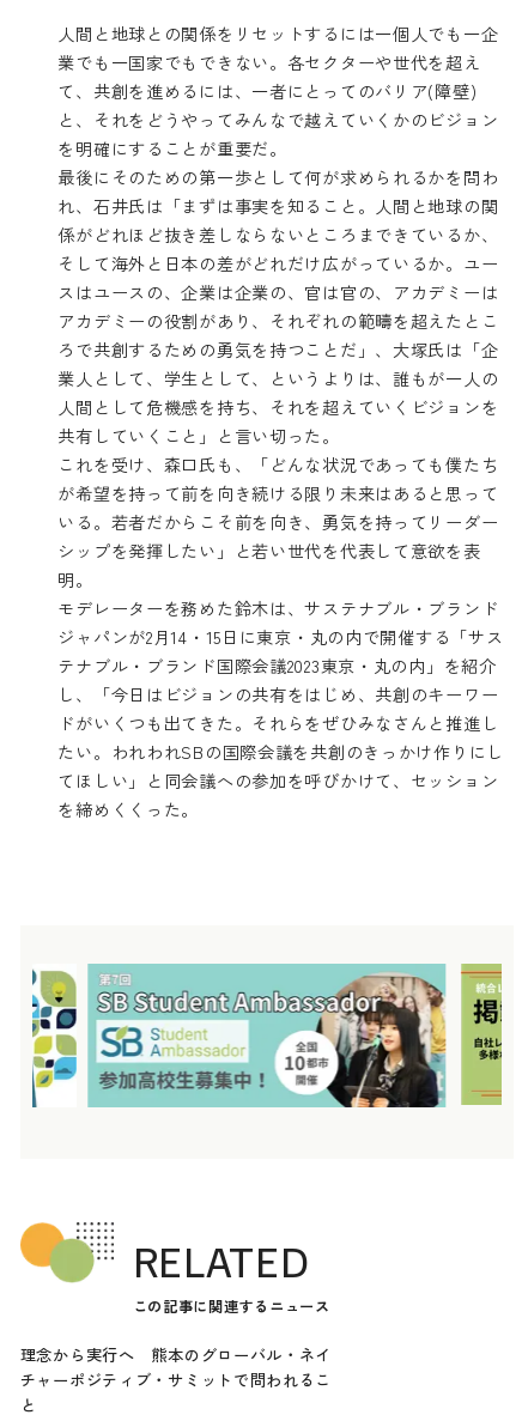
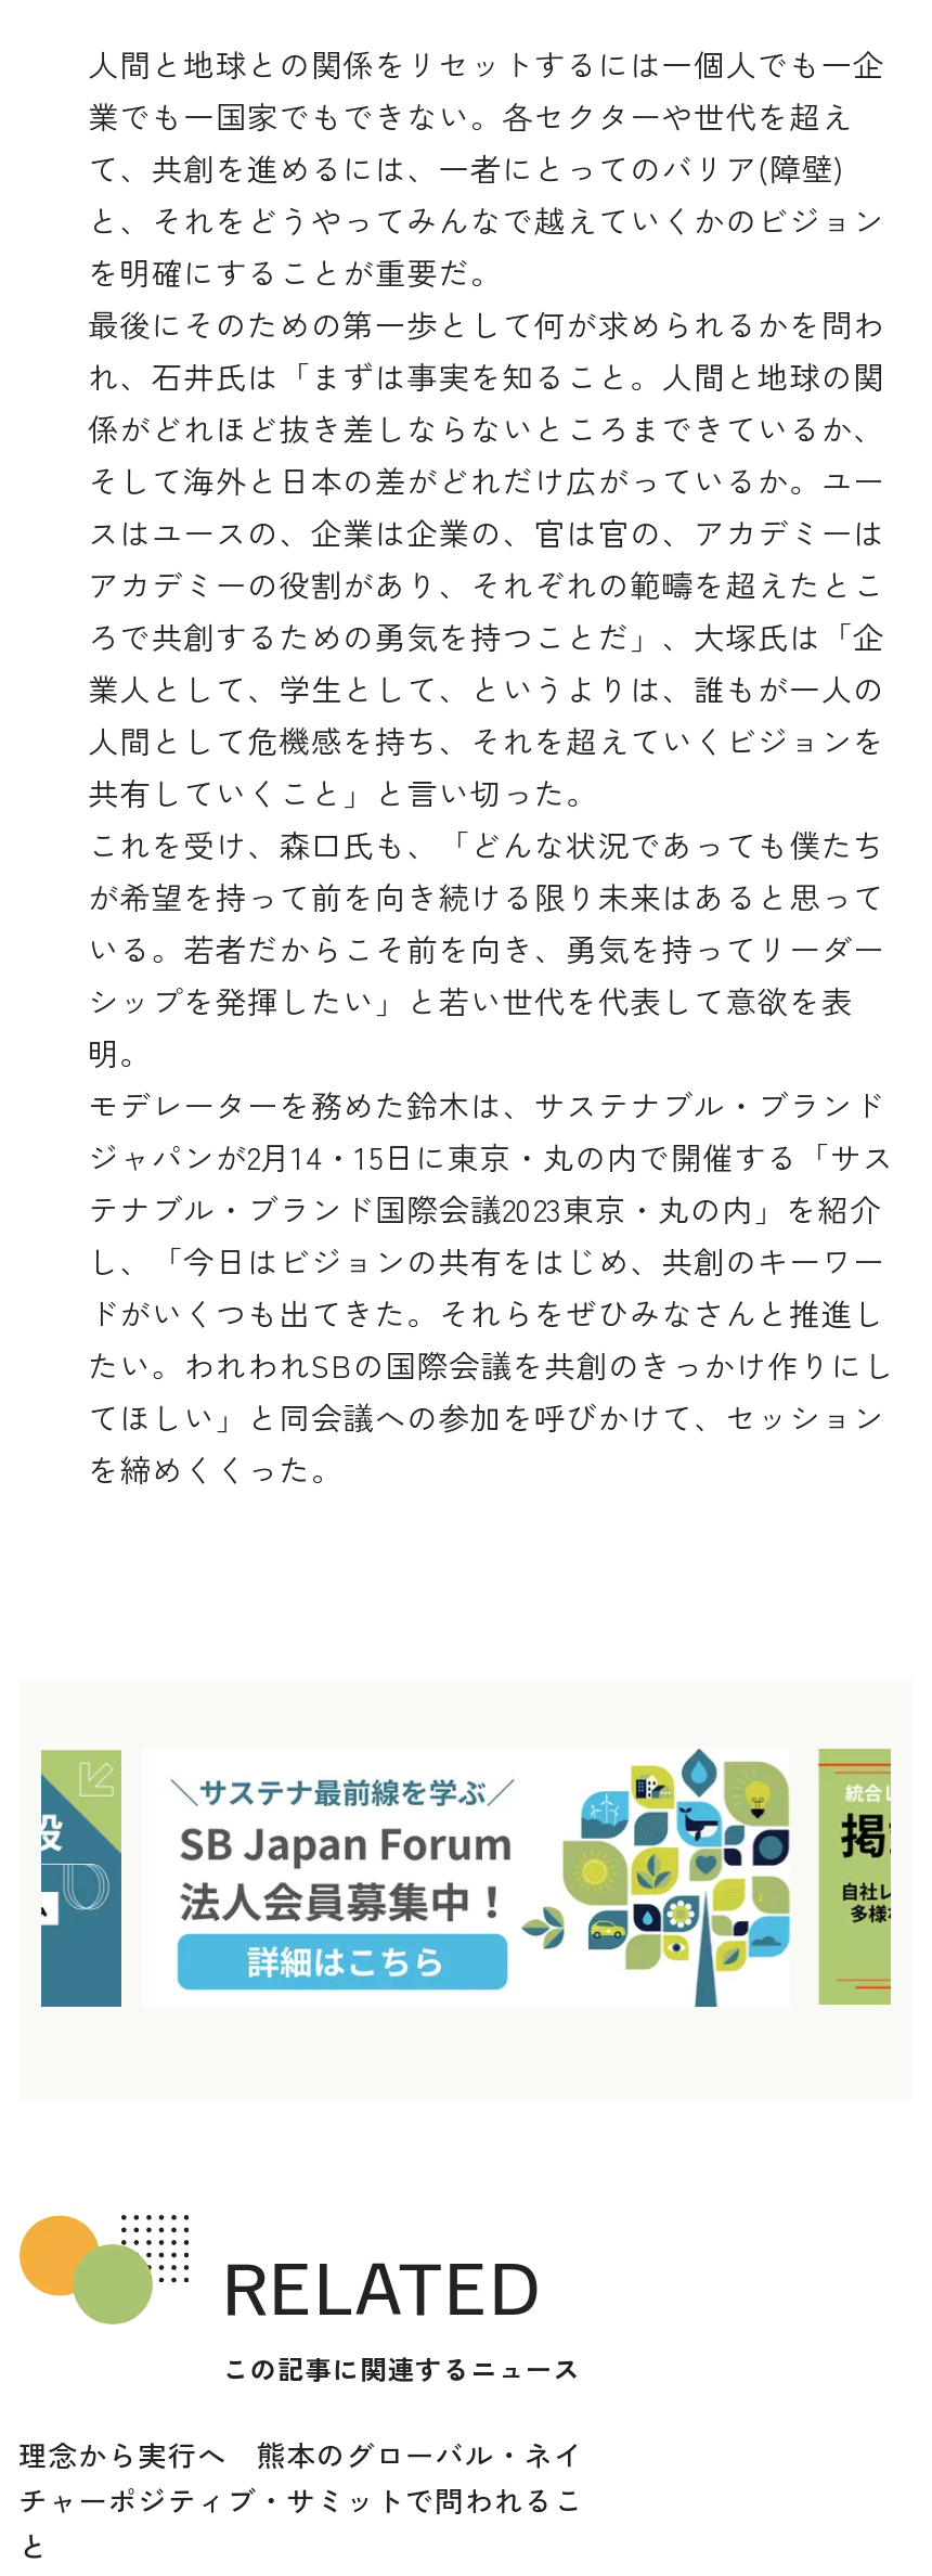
[31,965,78,1107] [image] -> [39,1749,124,2011] [image]
[87,962,447,1109] [image] -> [141,1749,791,2009] [image]

